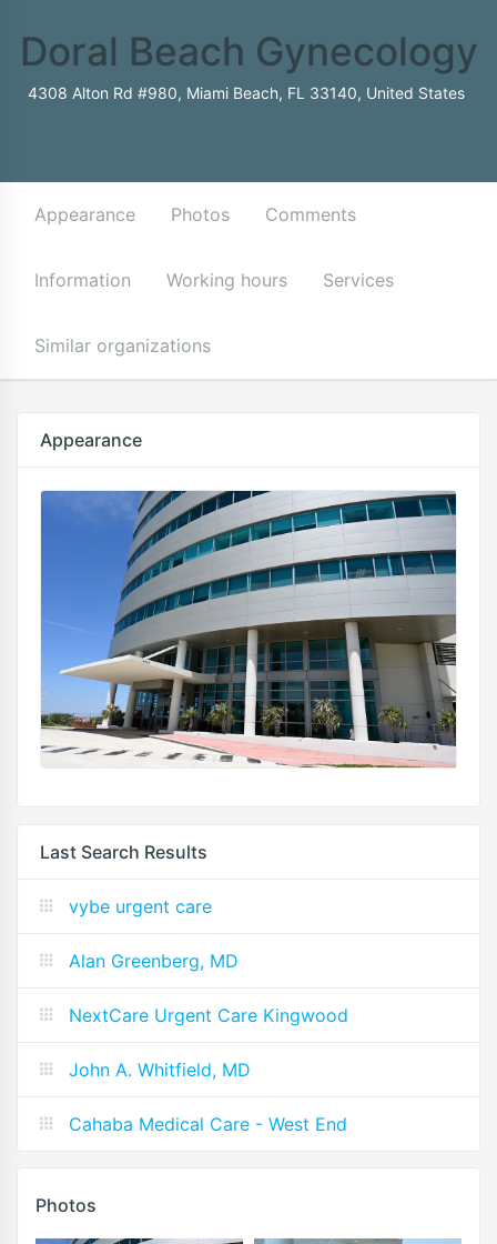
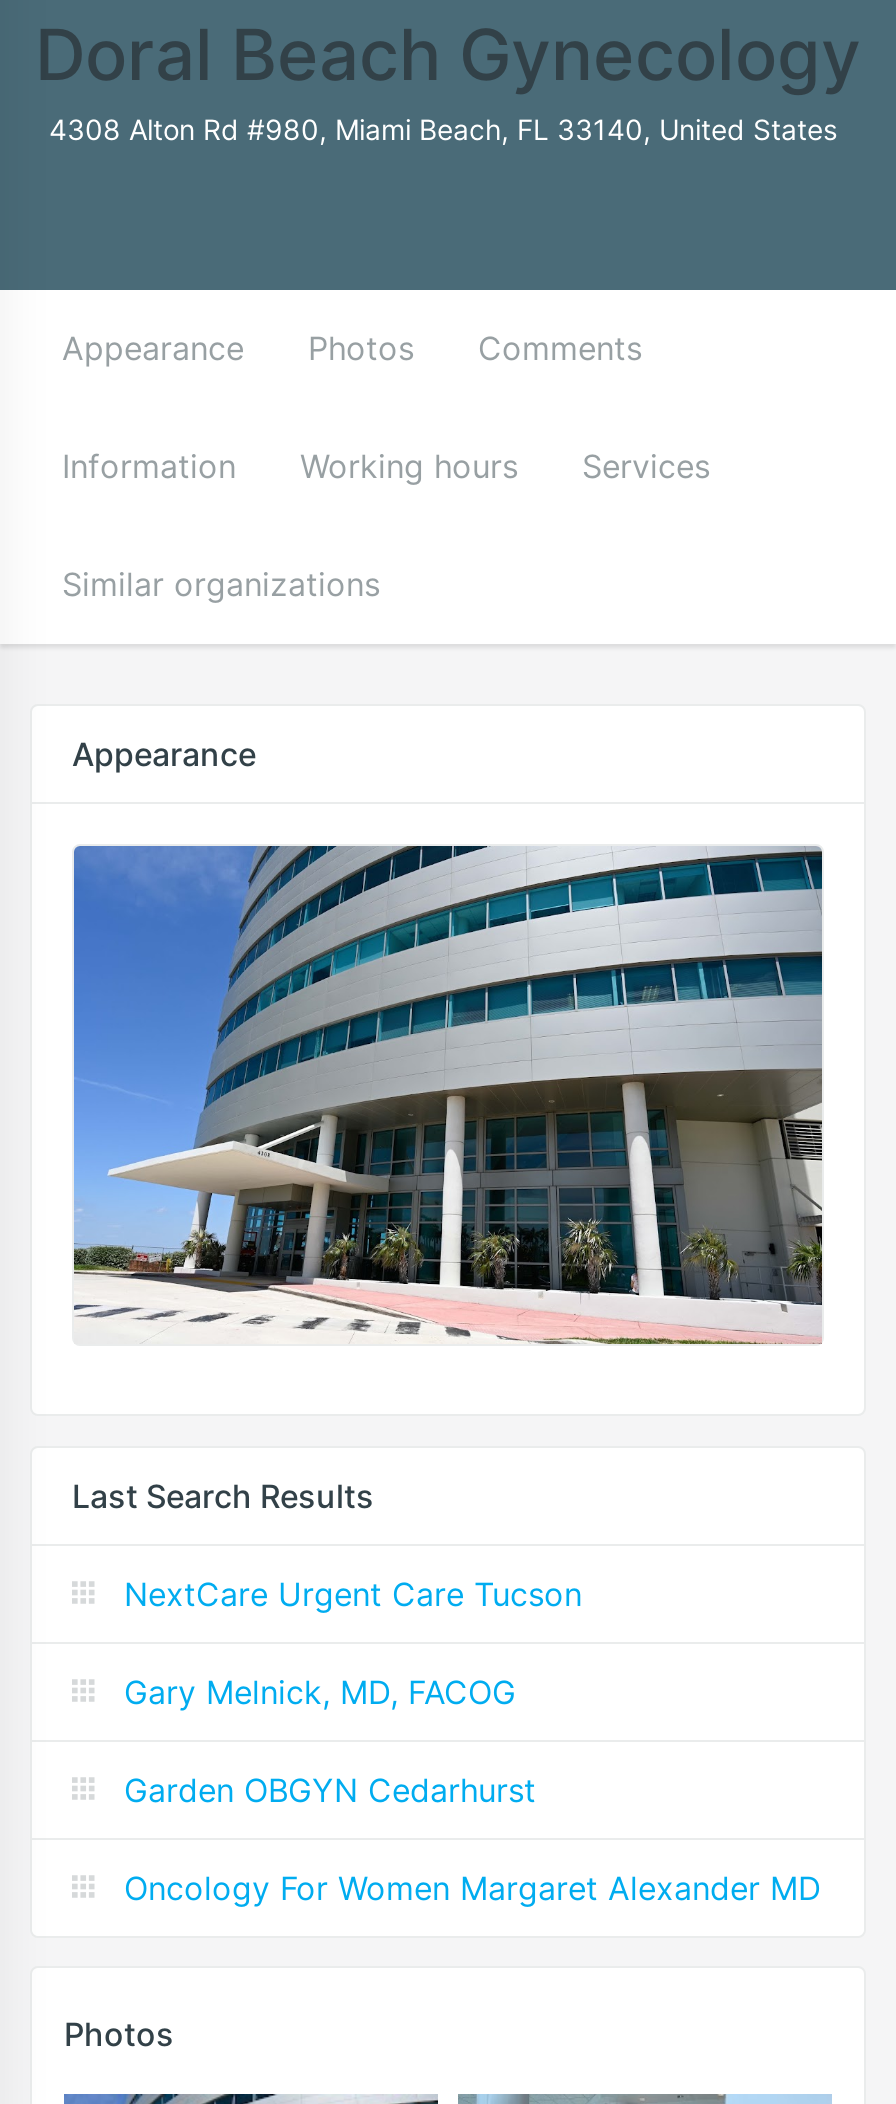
[69,896,348,1135] vybe urgent care | Alan Greenberg, MD | NextCare Urgent Care Kingwood | John A. Whitfield, MD | Cahaba Medical Care - West End -> [124,1575,822,1909] NextCare Urgent Care Tucson | Gary Melnick, MD, FACOG | Garden OBGYN Cedarhurst | Oncology For Women Margaret Alexander MD

